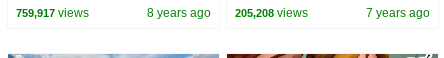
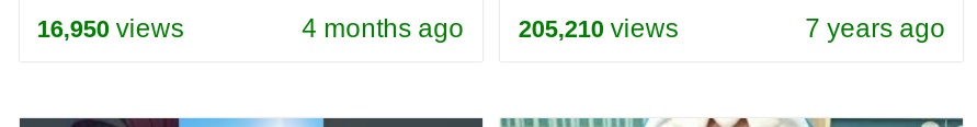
[16,6,211,20] 759,917 views | 8 years ago -> [37,13,464,43] 16,950 views | 4 months ago
[235,6,308,20] 205,208 views -> [518,13,678,43] 205,210 views

